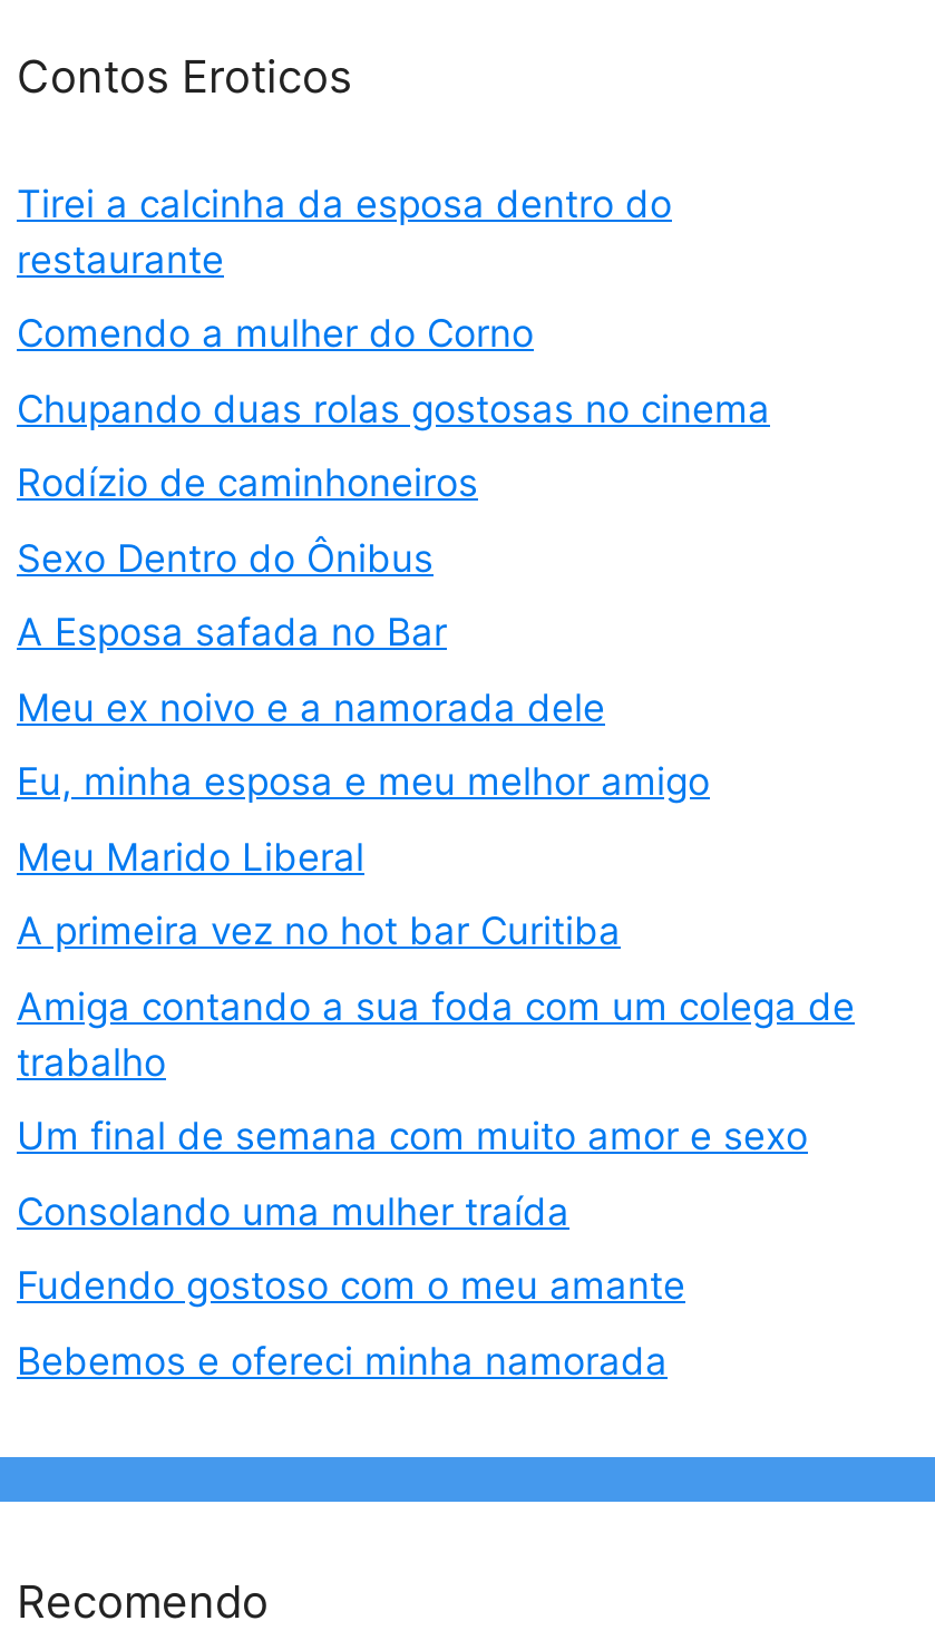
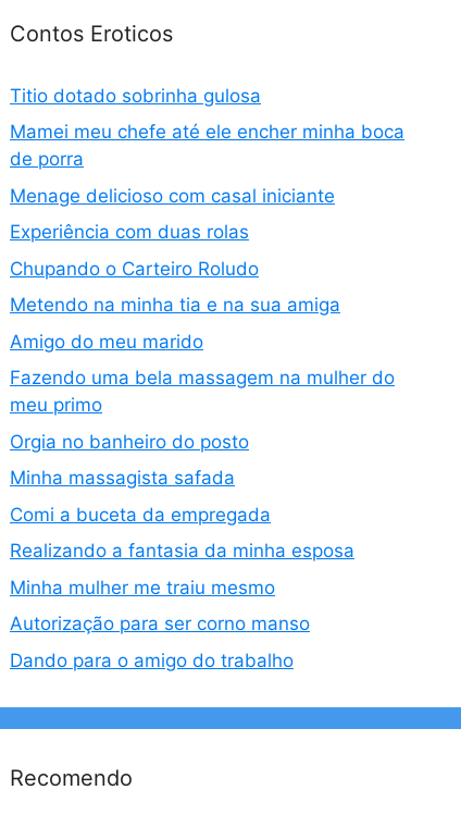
[17,181,672,281] Tirei a calcinha da esposa dentro do | restaurante -> [10,84,261,106] Titio dotado sobrinha gulosa
[17,311,534,356] Comendo a mulher do Corno -> [10,121,404,170] Mamei meu chefe até ele encher minha boca | de porra
[17,386,770,430] Chupando duas rolas gostosas no cinema -> [10,184,335,206] Menage delicioso com casal iniciante
[17,460,478,505] Rodízio de caminhoneiros -> [10,221,249,243] Experiência com duas rolas
[17,535,434,580] Sexo Dentro do Ônibus -> [10,257,259,279] Chupando o Carteiro Roludo
[17,610,447,654] A Esposa safada no Bar -> [10,294,340,316] Metendo na minha tia e na sua amiga
[17,685,605,729] Meu ex noivo e a namorada dele -> [10,330,203,352] Amigo do meu marido
[17,759,710,804] Eu, minha esposa e meu melhor amigo -> [10,367,395,416] Fazendo uma bela massagem na mulher do | meu primo
[17,834,364,879] Meu Marido Liberal -> [10,430,249,452] Orgia no banheiro do posto
[17,909,621,953] A primeira vez no hot bar Curitiba -> [10,467,235,489] Minha massagista safada
[17,983,855,1084] Amiga contando a sua foda com um colega de | trabalho -> [10,503,271,525] Comi a buceta da empregada
[17,1114,808,1158] Um final de semana com muito amor e sexo -> [10,540,354,561] Realizando a fantasia da minha esposa
[17,1188,569,1233] Consolando uma mulher traída -> [10,576,275,598] Minha mulher me traiu mesmo
[17,1263,685,1308] Fudendo gostoso com o meu amante -> [10,613,310,634] Autorização para ser corno manso
[17,1338,668,1382] Bebemos e ofereci minha namorada -> [10,649,294,671] Dando para o amigo do trabalho

